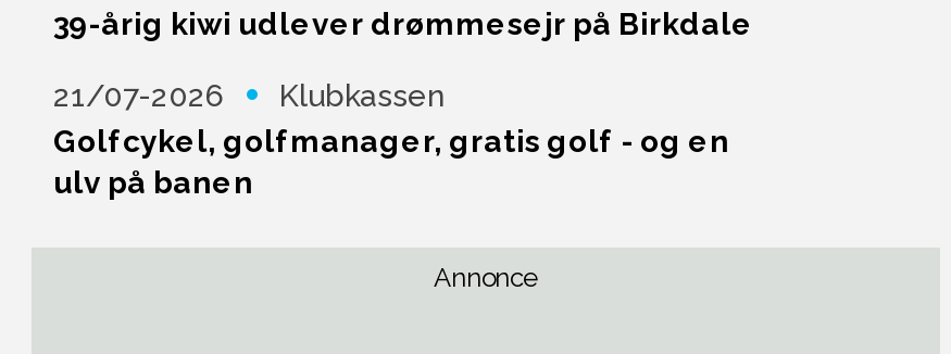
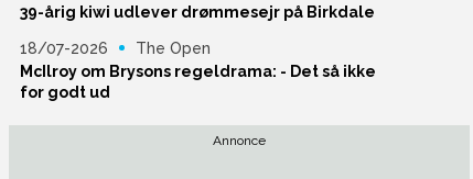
[53,77,729,199] 21/07-2026 | Klubkassen | Golfcykel, golfmanager, gratis golf - og en | ulv på banen -> [20,39,376,101] 18/07-2026 | The Open | McIlroy om Brysons regeldrama: - Det så ikke | for godt ud

